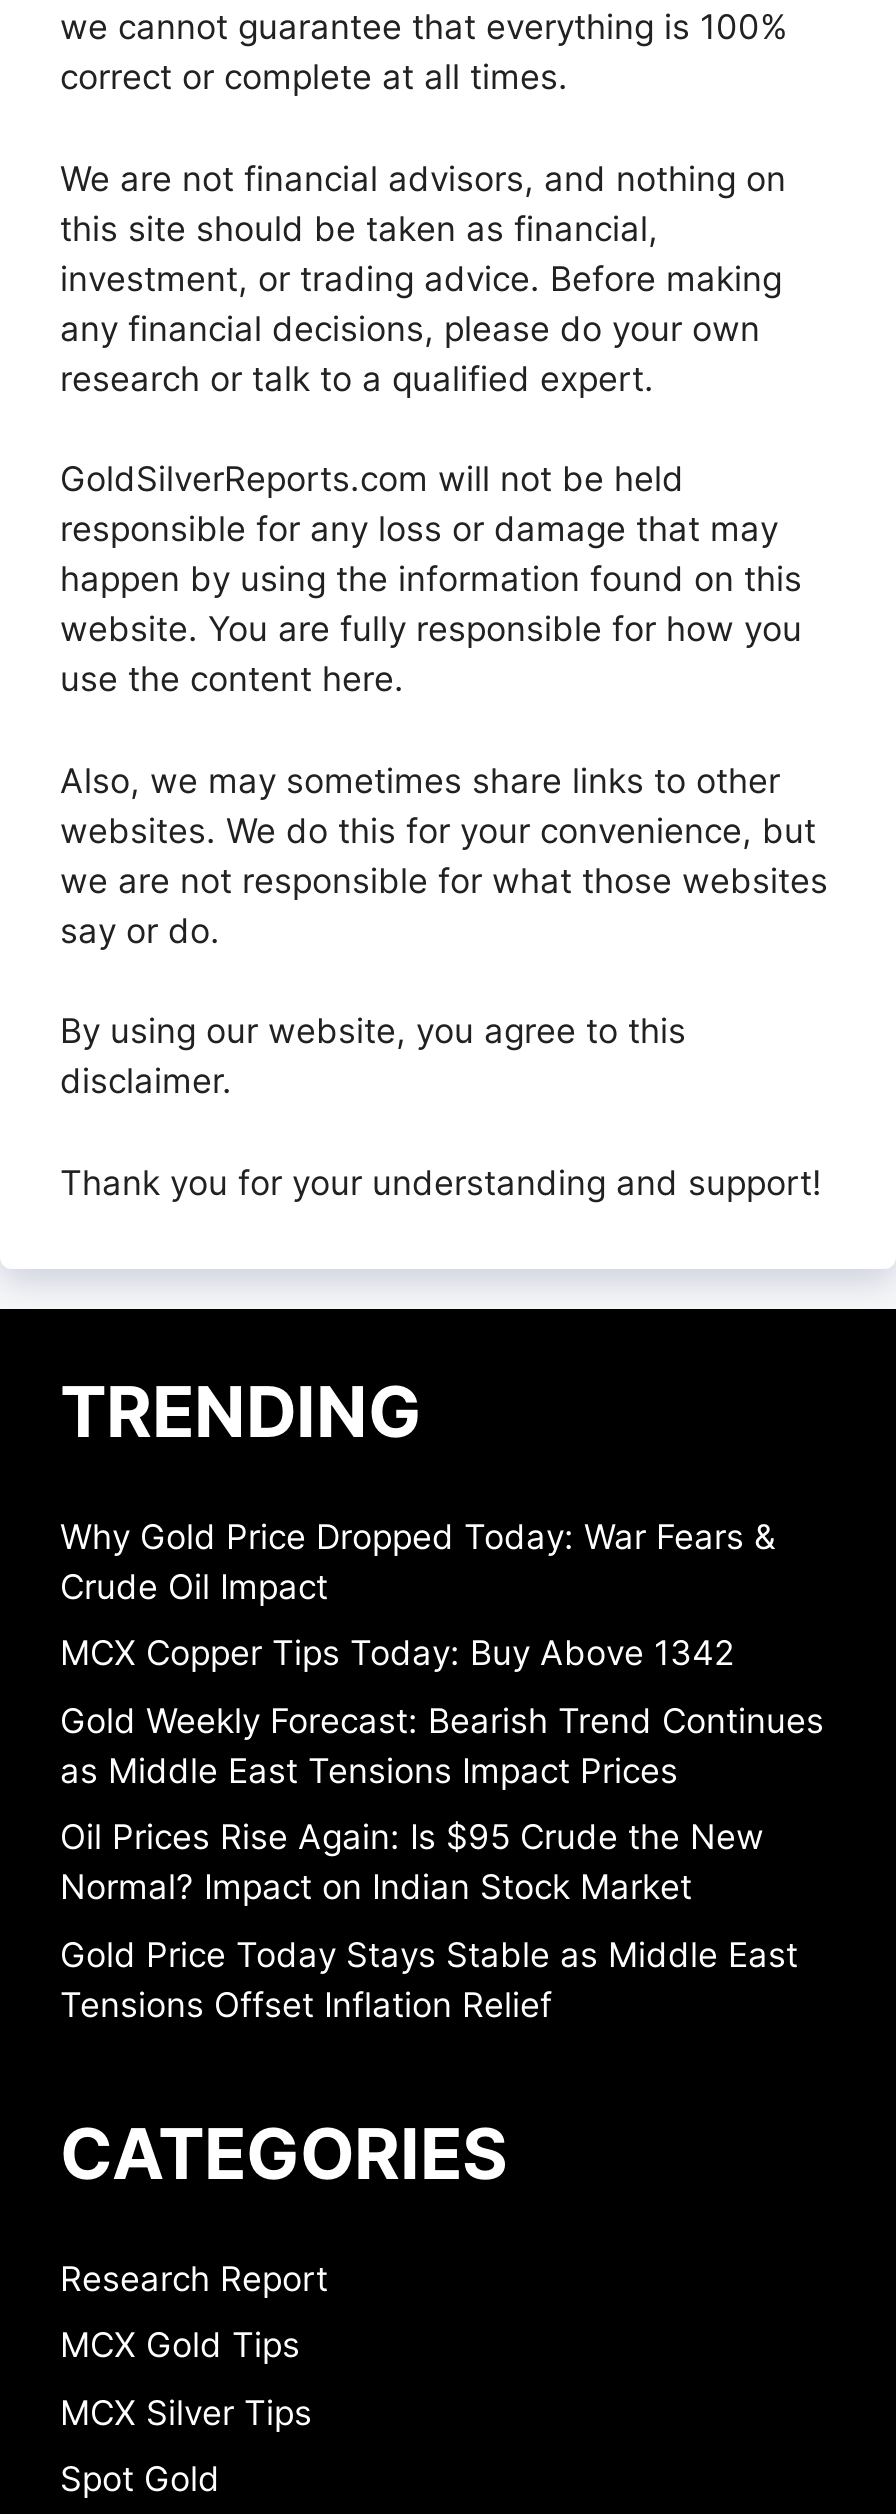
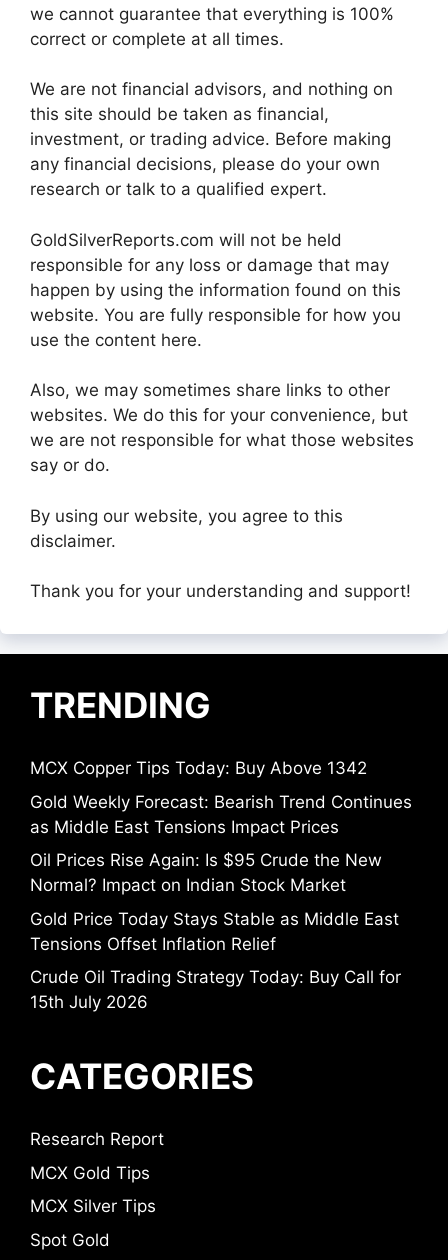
[60,1516,776,1606] Why Gold Price Dropped Today: War Fears & | Crude Oil Impact -> none
moved [60,1633,824,2024] -> [30,758,412,954]: MCX Copper Tips Today: Buy Above 1342 | Gold Weekly Forecast: Bearish Trend Continues | as Middle East Tensions Impact Prices | Oil Prices Rise Again: Is $95 Crude the New | Normal? Impact on Indian Stock Market | Gold Price Today Stays Stable as Middle East | Tensions Offset Inflation Relief
none -> [30,967,401,1012] Crude Oil Trading Strategy Today: Buy Call for | 15th July 2026

